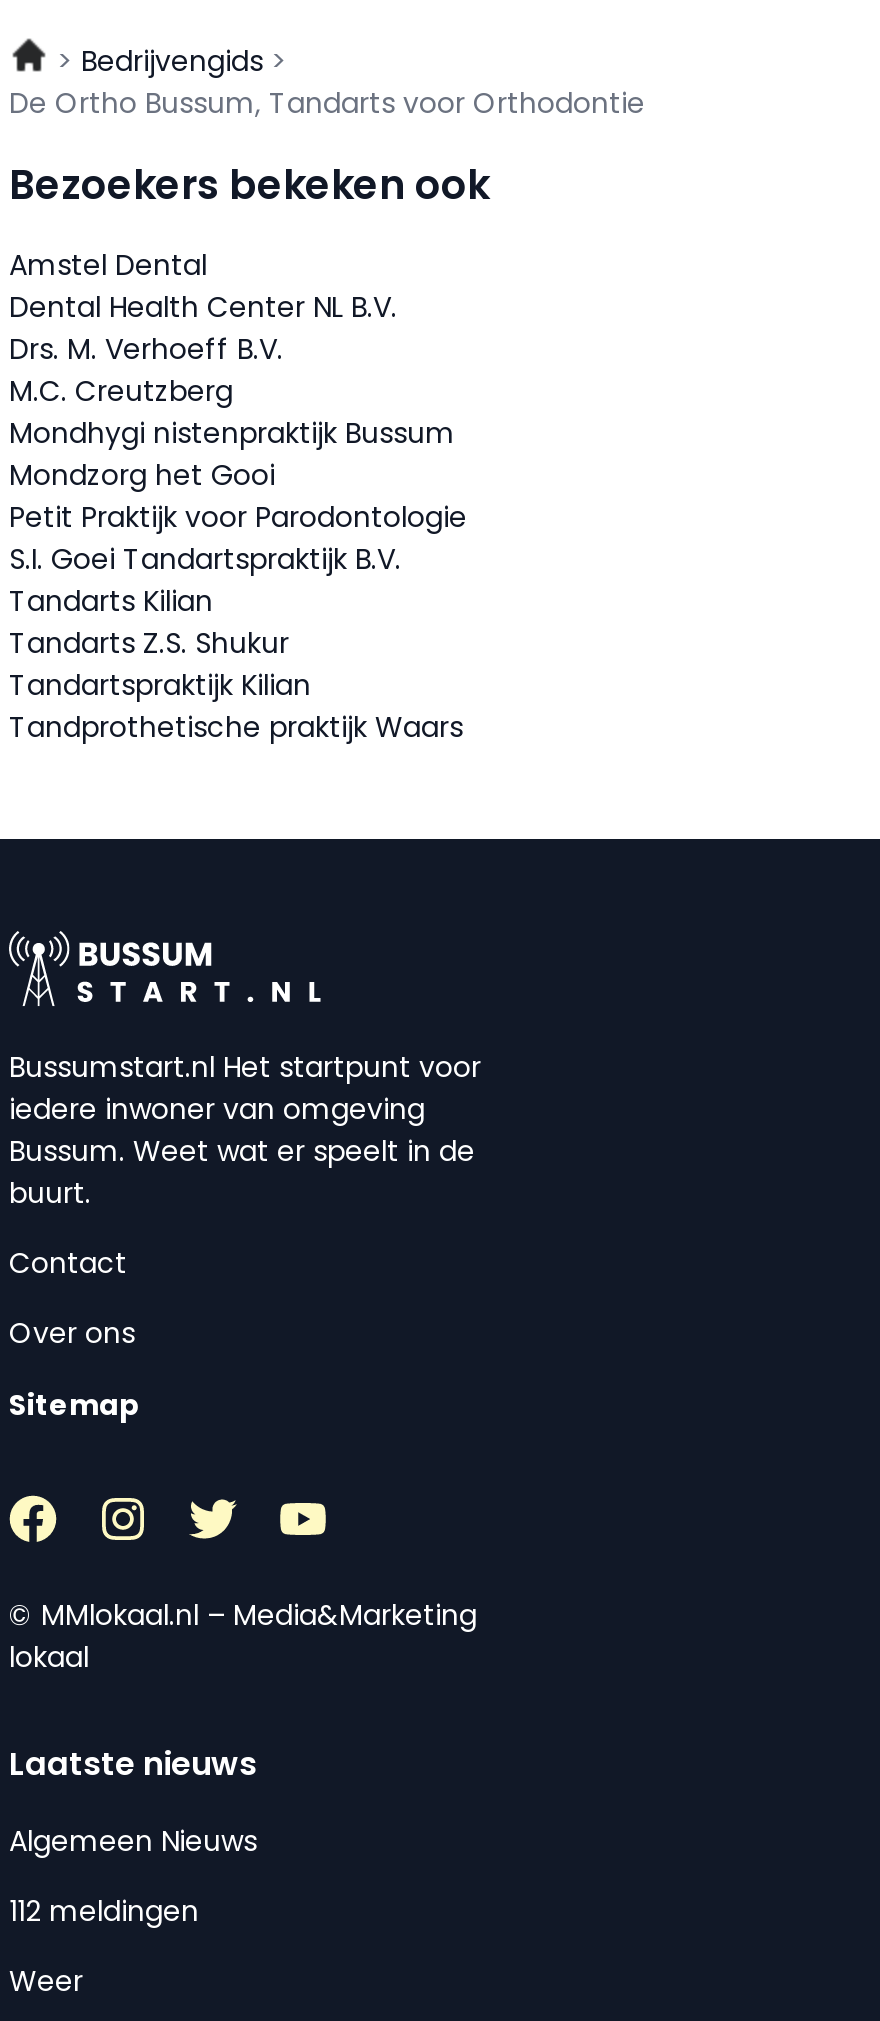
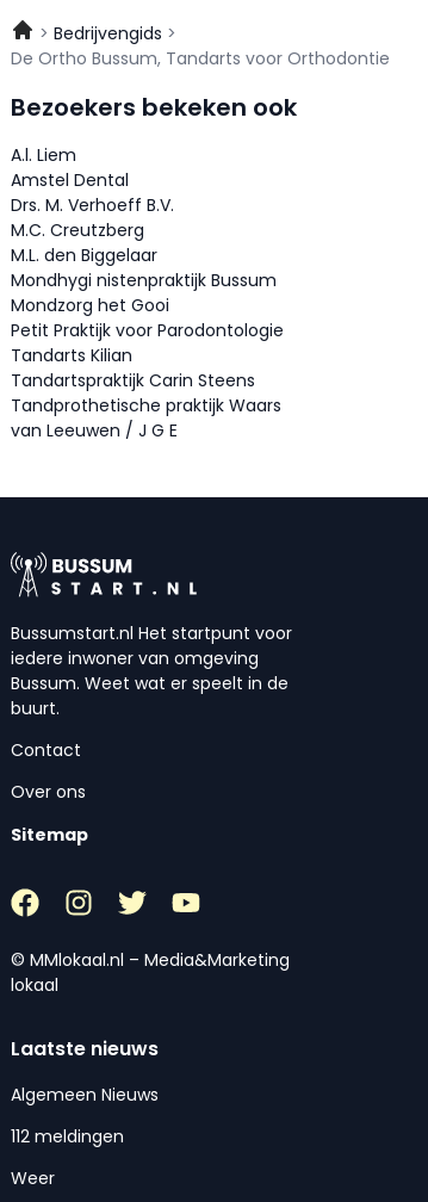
none -> [11,143,76,167] A.l. Liem
moved [9,245,207,285] -> [11,168,129,192]: Amstel Dental
[9,287,397,327] Dental Health Center NL B.V. -> none
none -> [11,243,157,267] M.L. den Biggelaar
moved [9,413,467,537] -> [11,268,284,342]: Mondhygi nistenpraktijk Bussum | Mondzorg het Gooi | Petit Praktijk voor Parodontologie
[9,539,401,579] S.I. Goei Tandartspraktijk B.V. -> none
[9,623,311,705] Tandarts Z.S. Shukur | Tandartspraktijk Kilian -> [11,368,255,392] Tandartspraktijk Carin Steens
moved [9,707,463,747] -> [11,394,281,417]: Tandprothetische praktijk Waars
none -> [11,419,178,442] van Leeuwen / J G E

